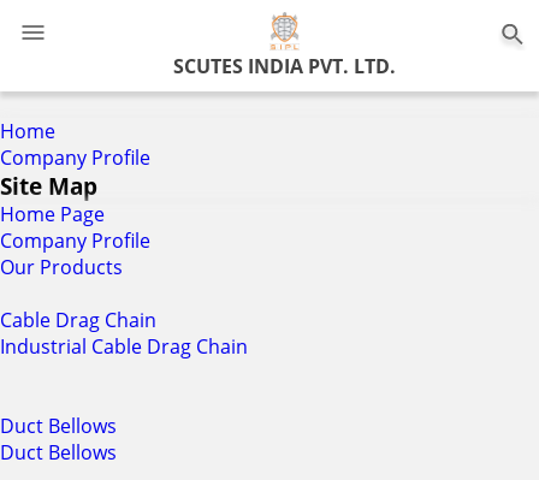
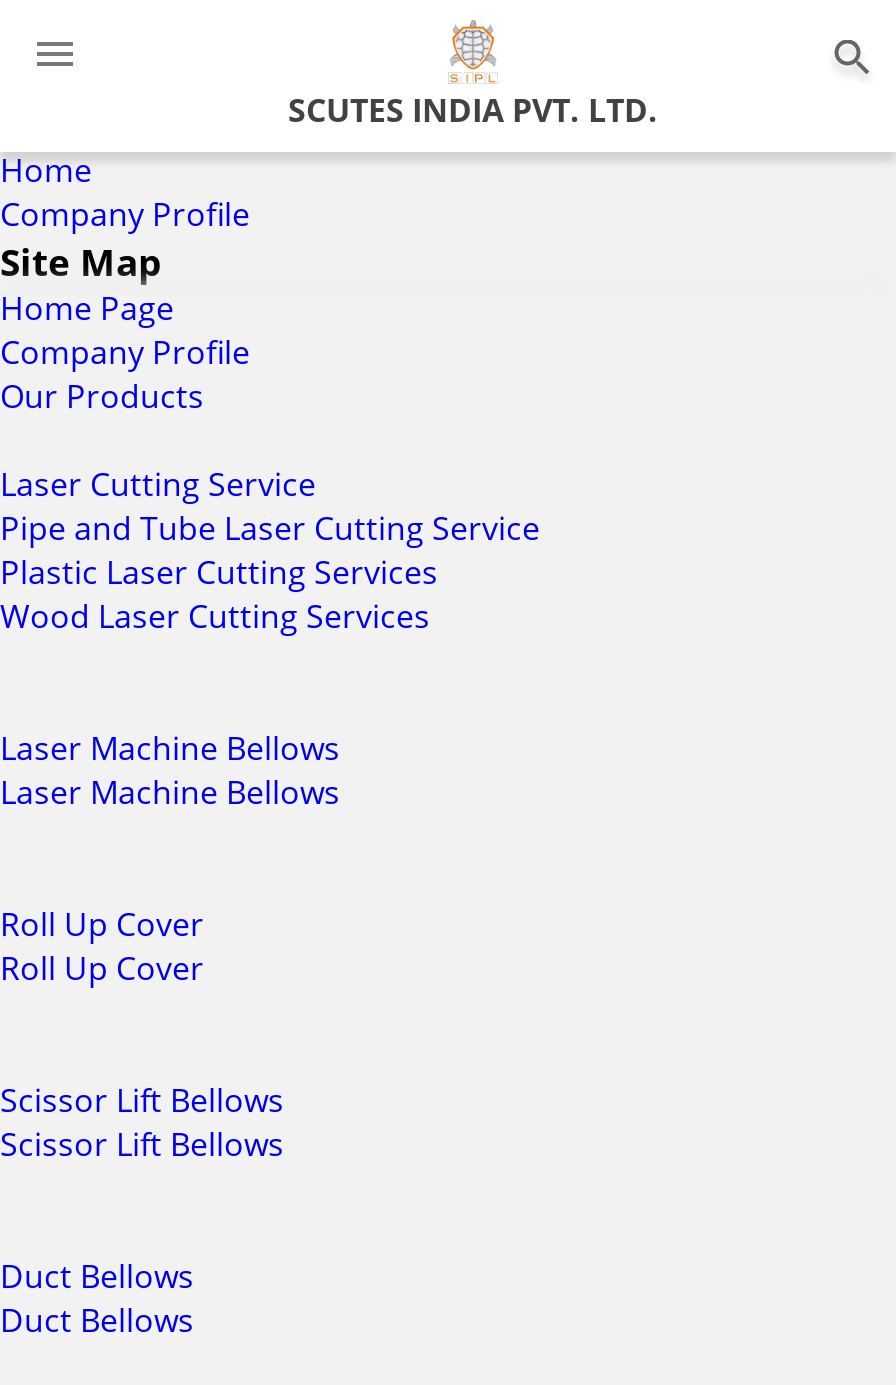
moved [0,118,150,280] -> [0,148,250,418]: Home | Company Profile | Site Map | Home Page | Company Profile | Our Products
[0,307,248,360] Cable Drag Chain | Industrial Cable Drag Chain -> [0,462,540,1166] Laser Cutting Service | Pipe and Tube Laser Cutting Service | Plastic Laser Cutting Services | Wood Laser Cutting Services | Laser Machine Bellows | Laser Machine Bellows | Roll Up Cover | Roll Up Cover | Scissor Lift Bellows | Scissor Lift Bellows

